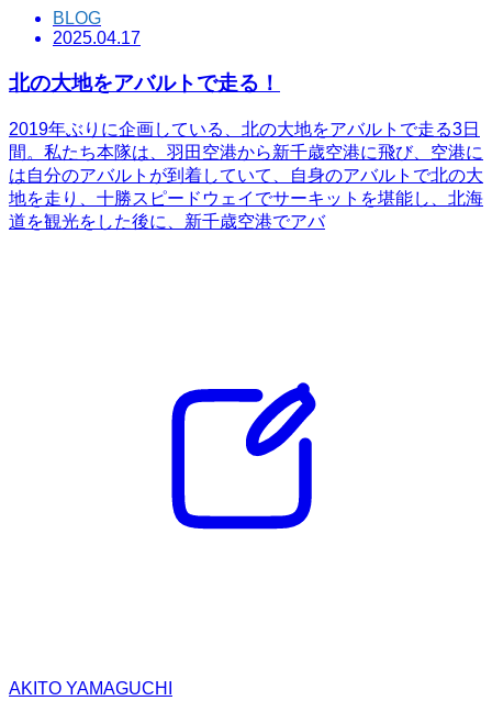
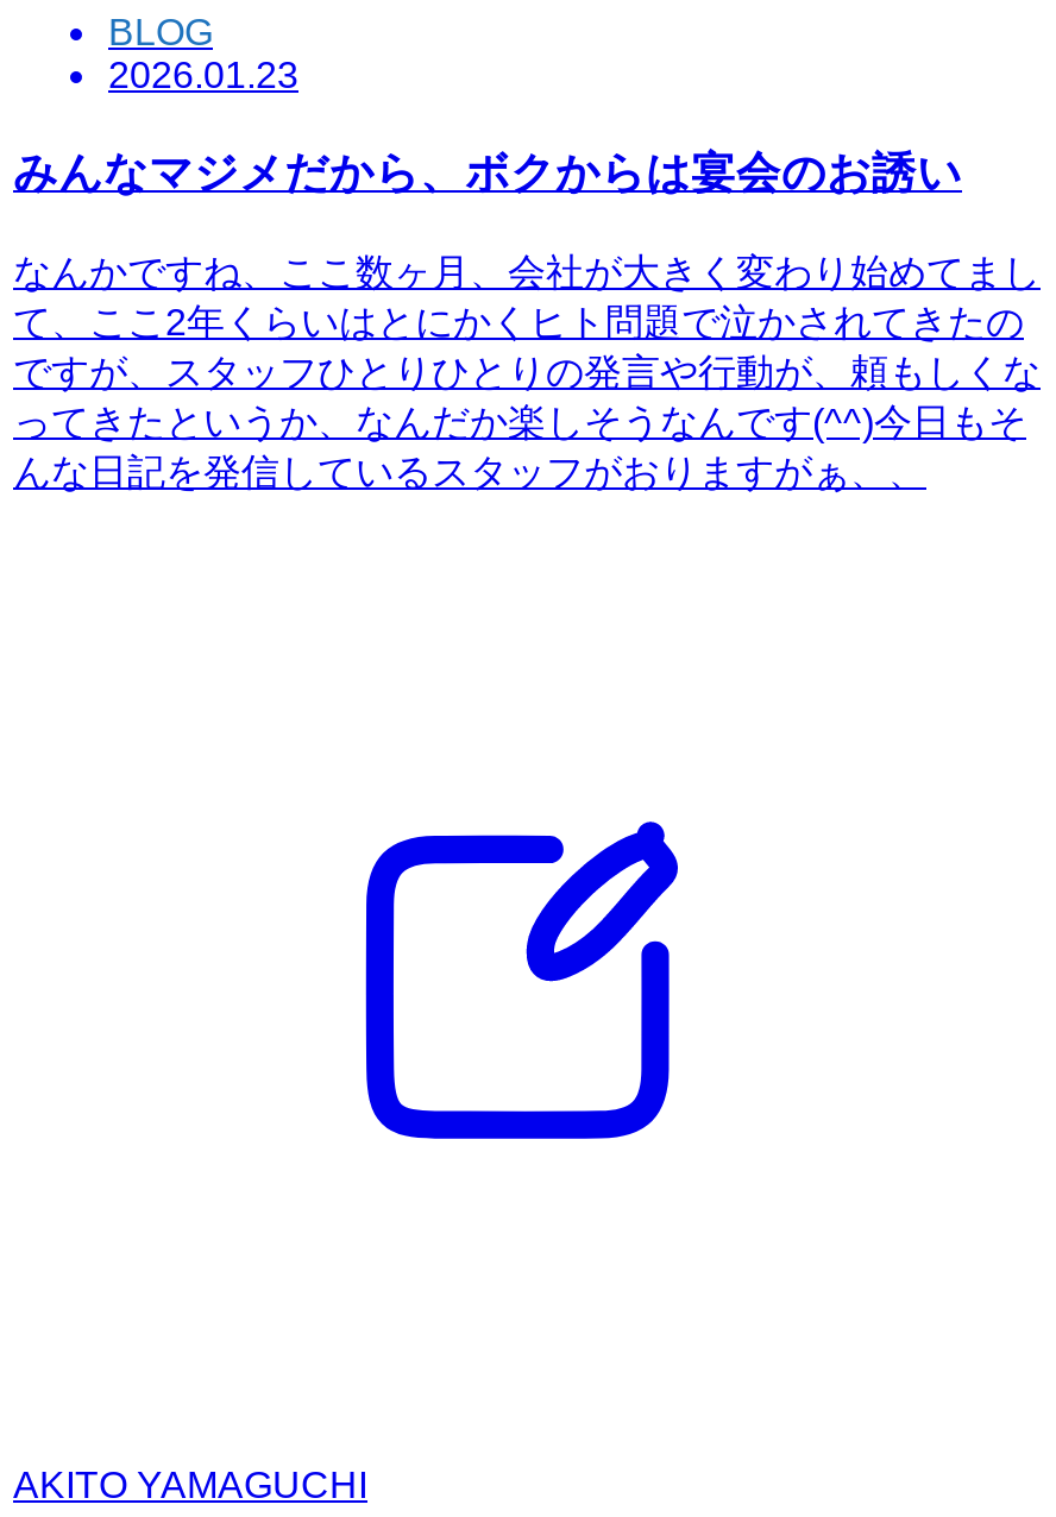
[53,29,141,47] 2025.04.17 -> [108,56,298,97] 2026.01.23
[9,71,280,94] 北の大地をアバルトで走る！ -> [13,148,962,198] みんなマジメだから、ボクからは宴会のお誘い
[9,119,483,230] 2019年ぶりに企画している、北の大地をアバルトで走る3日 | 間。私たち本隊は、羽田空港から新千歳空港に飛び、空港に | は自分のアバルトが到着していて、自身のアバルトで北の大 | 地を走り、十勝スピードウェイでサーキットを堪能し、北海 | 道を観光をした後に、新千歳空港でアバ -> [13,252,1041,492] なんかですね、ここ数ヶ月、会社が大きく変わり始めてまし | て、ここ2年くらいはとにかくヒト問題で泣かされてきたの | ですが、スタッフひとりひとりの発言や行動が、頼もしくな | ってきたというか、なんだか楽しそうなんです(^^)今日もそ | んな日記を発信しているスタッフがおりますがぁ、、

